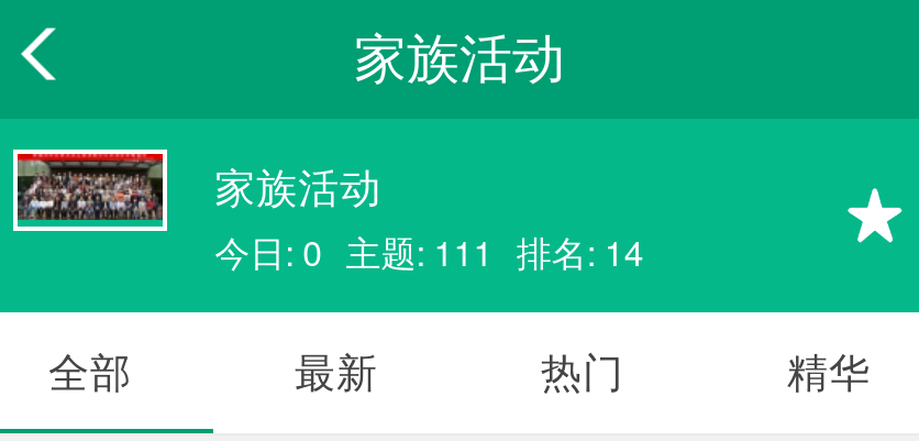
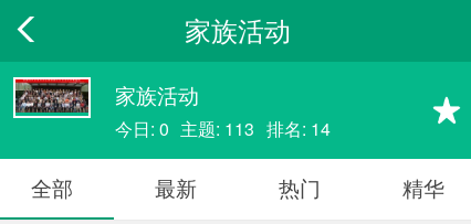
[215,225,644,276] 今日: 0 主题: 111 排名: 14 -> [115,115,330,141] 今日: 0 主题: 113 排名: 14

